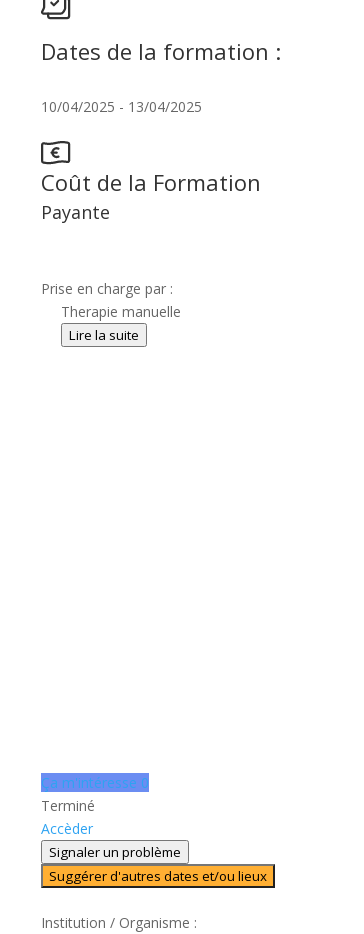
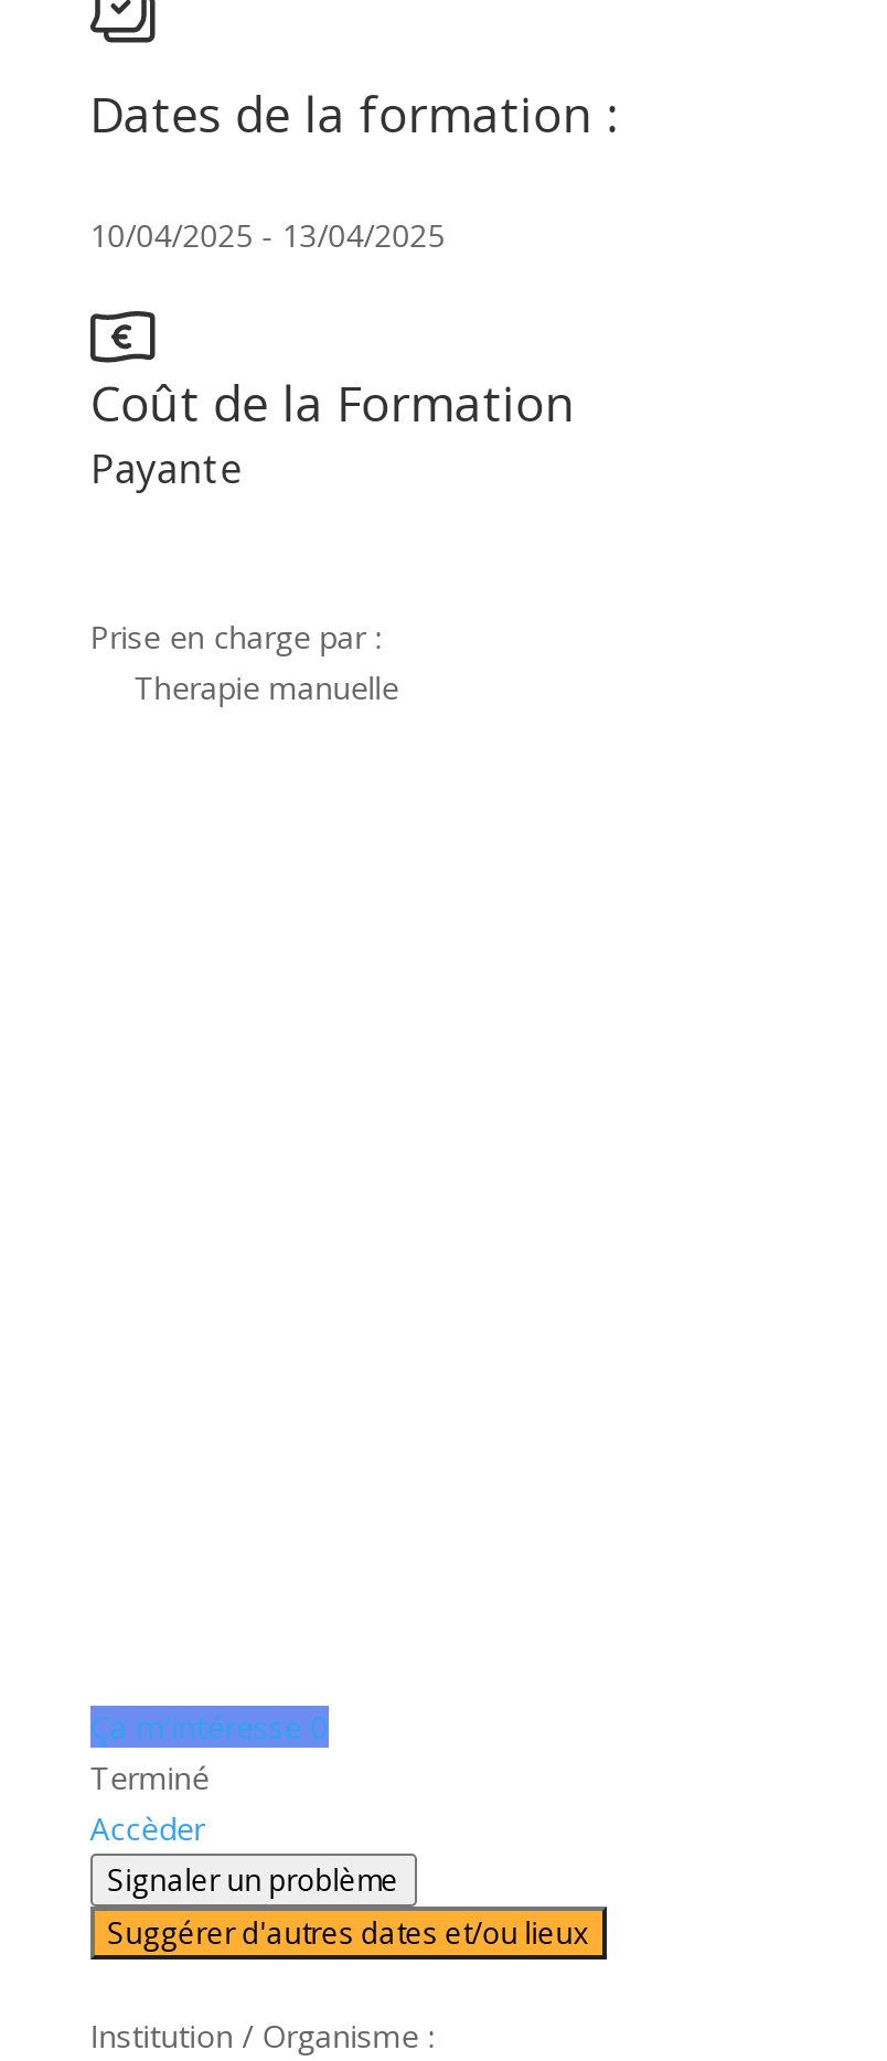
[69,325,139,343] Lire la suite -> none

